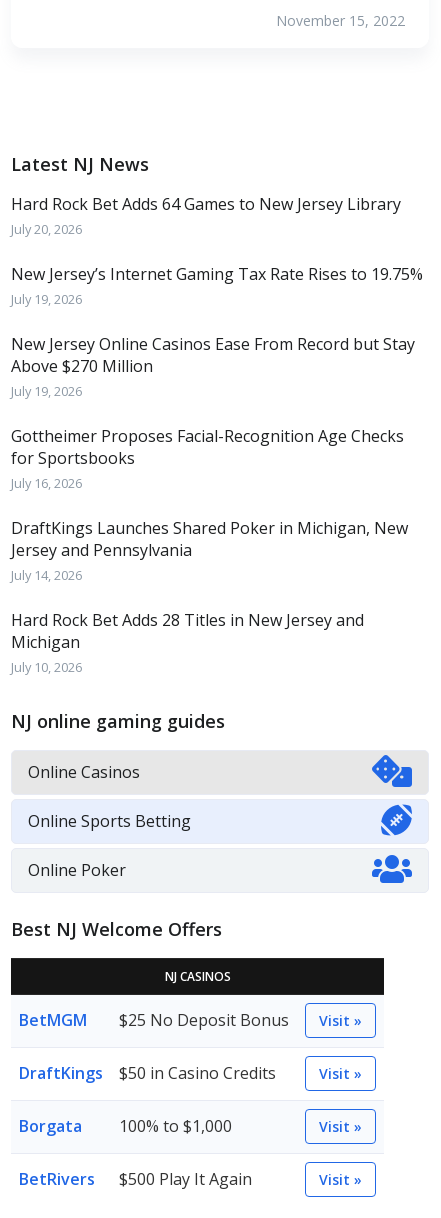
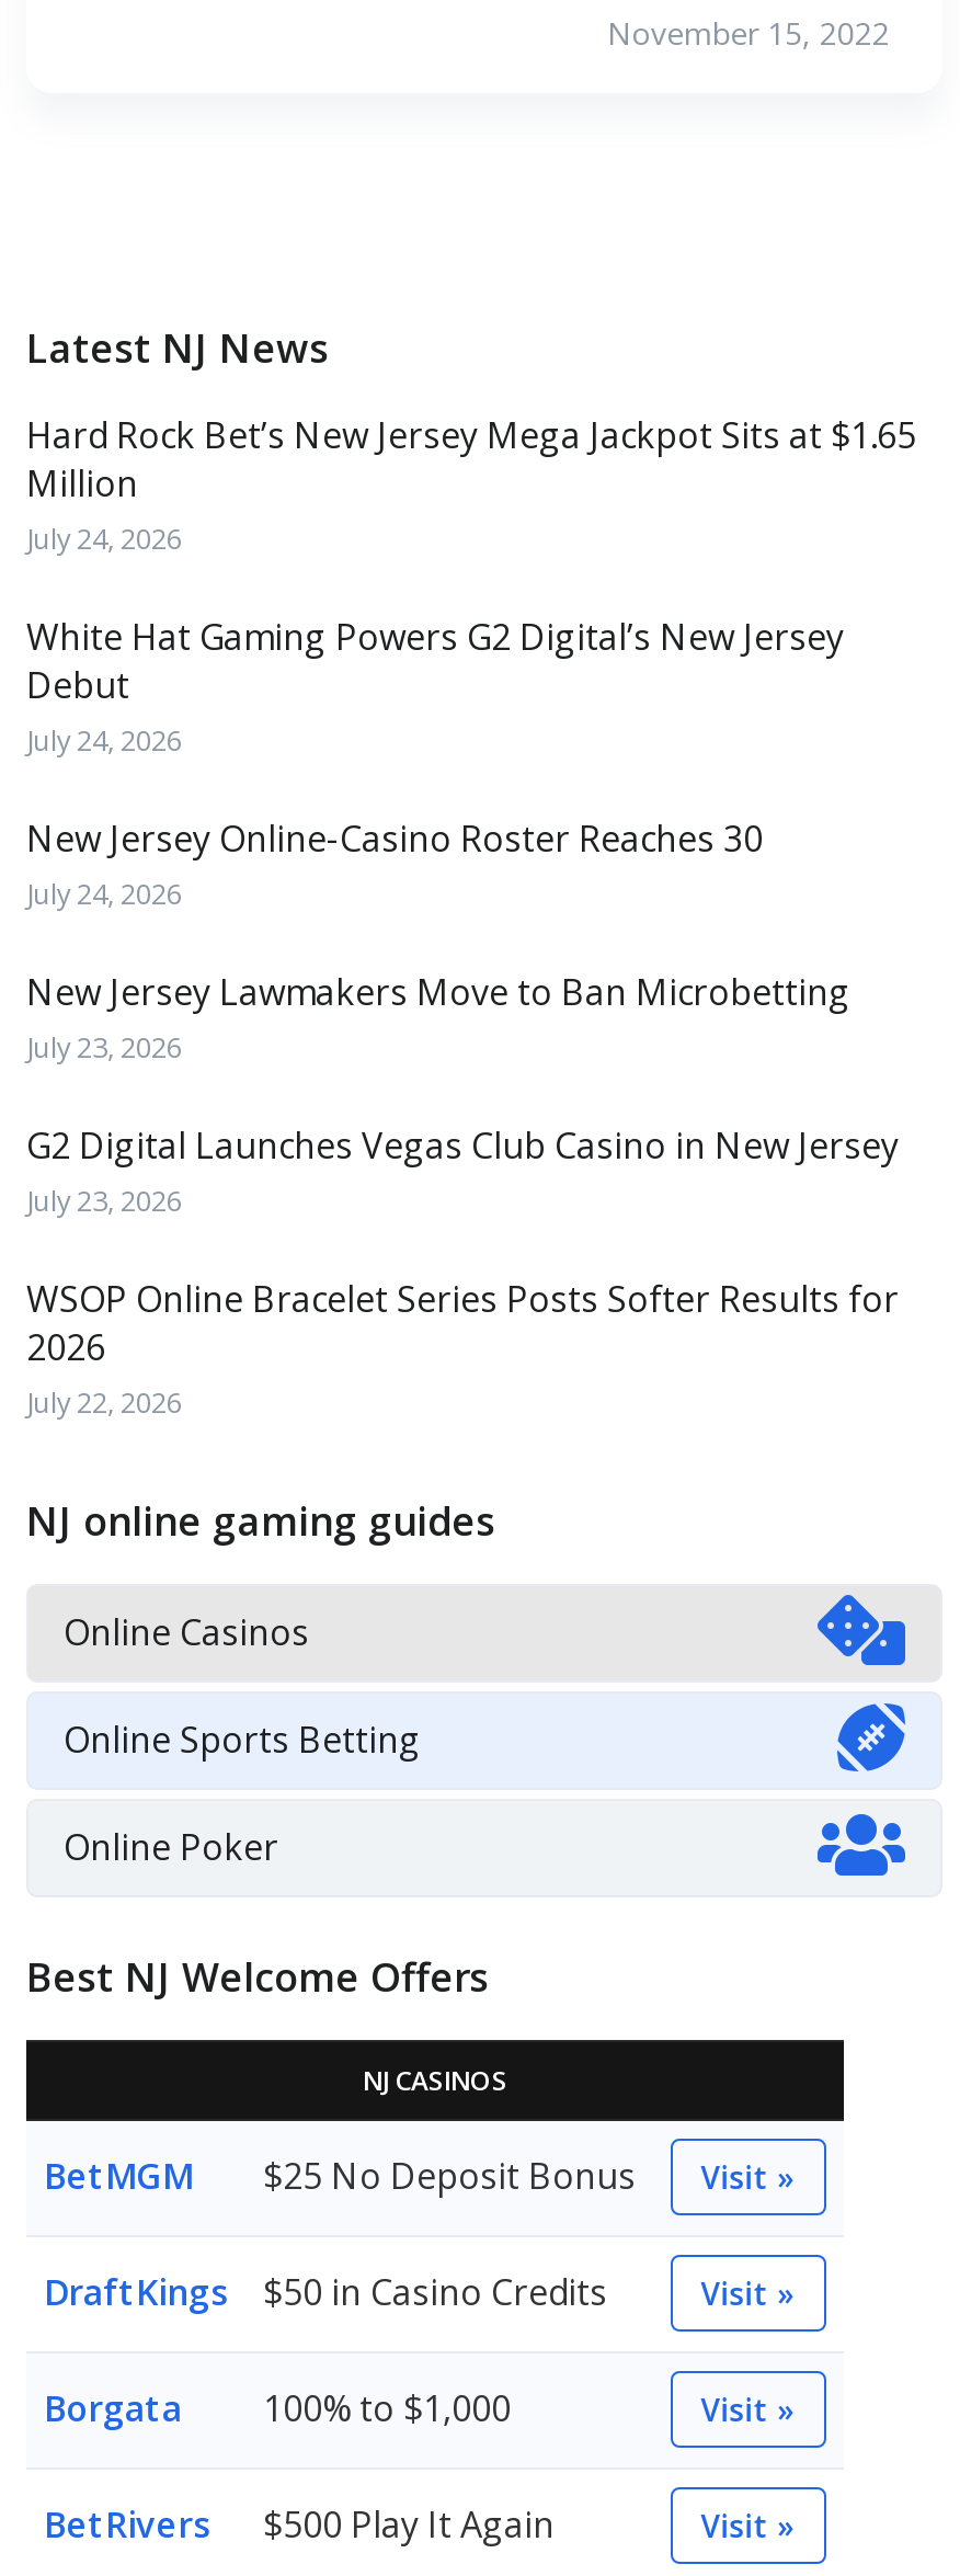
[11,192,401,237] Hard Rock Bet Adds 64 Games to New Jersey Library | July 20, 2026 -> [26,410,916,557] Hard Rock Bet’s New Jersey Mega Jackpot Sits at $1.65 | Million | July 24, 2026
[11,262,423,307] New Jersey’s Internet Gaming Tax Rate Rises to 19.75% | July 19, 2026 -> [26,612,844,759] White Hat Gaming Powers G2 Digital’s New Jersey | Debut | July 24, 2026
[11,332,415,399] New Jersey Online Casinos Ease From Record but Stay | Above $270 Million | July 19, 2026 -> [26,813,763,912] New Jersey Online-Casino Roster Reaches 30 | July 24, 2026
[11,424,404,491] Gottheimer Proposes Facial-Recognition Age Checks | for Sportsbooks | July 16, 2026 -> [26,967,850,1065] New Jersey Lawmakers Move to Ban Microbetting | July 23, 2026
[11,516,408,583] DraftKings Launches Shared Poker in Michigan, New | Jersey and Pennsylvania | July 14, 2026 -> [26,1120,899,1219] G2 Digital Launches Vegas Club Casino in New Jersey | July 23, 2026
[11,608,364,675] Hard Rock Bet Adds 28 Titles in New Jersey and | Michigan | July 10, 2026 -> [26,1274,899,1421] WSOP Online Bracelet Series Posts Softer Results for | 2026 | July 22, 2026

